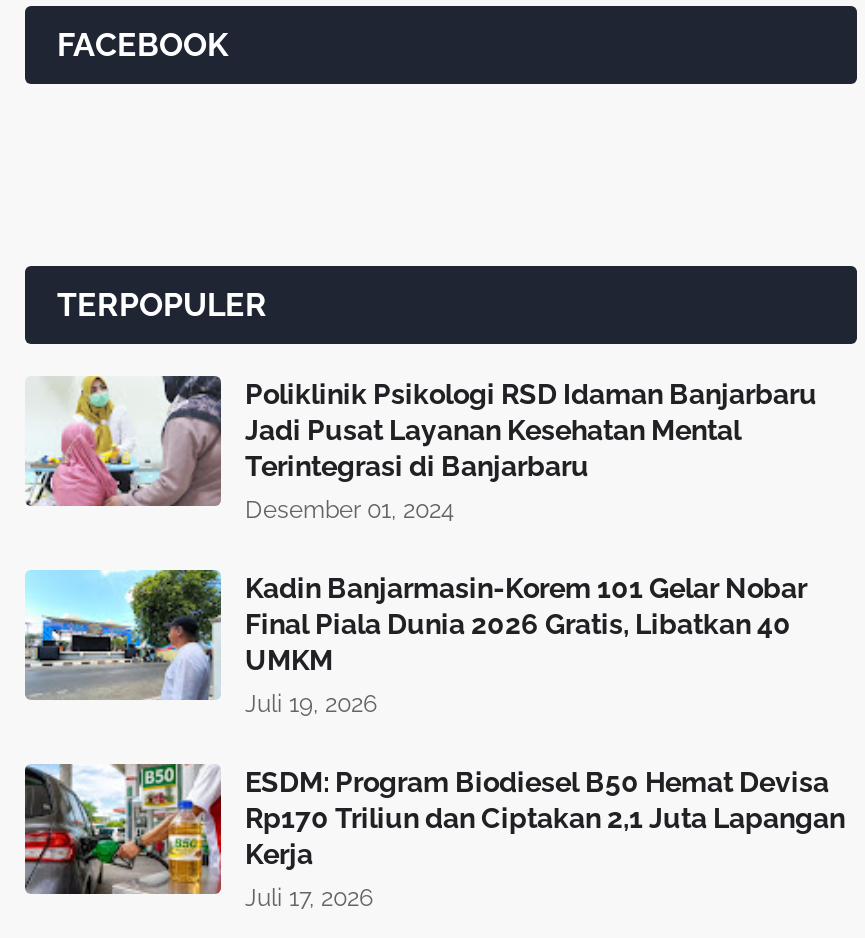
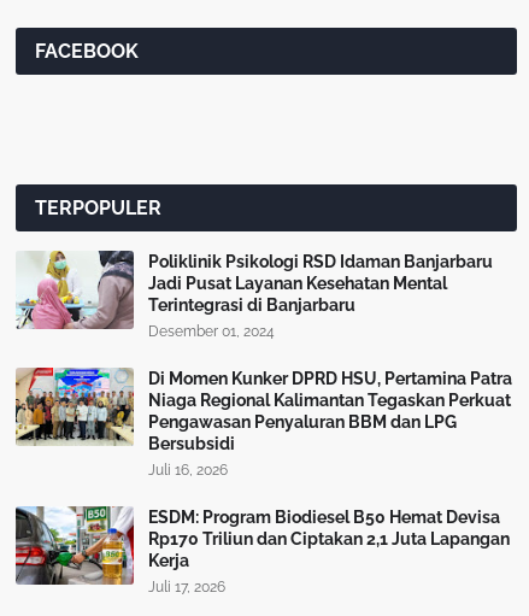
[25,568,807,718] [image] | Kadin Banjarmasin-Korem 101 Gelar Nobar | Final Piala Dunia 2026 Gratis, Libatkan 40 | UMKM | Juli 19, 2026 -> [14,366,512,479] [image] | Di Momen Kunker DPRD HSU, Pertamina Patra | Niaga Regional Kalimantan Tegaskan Perkuat | Pengawasan Penyaluran BBM dan LPG | Bersubsidi | Juli 16, 2026

